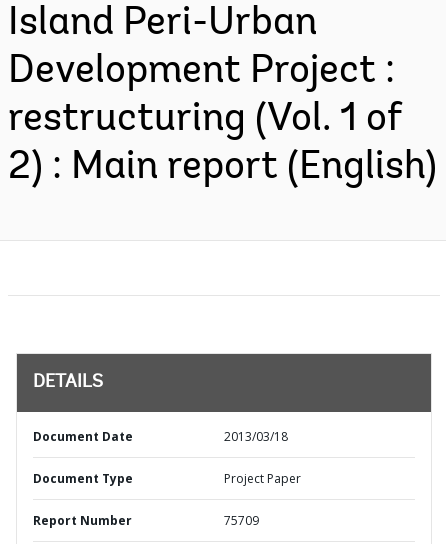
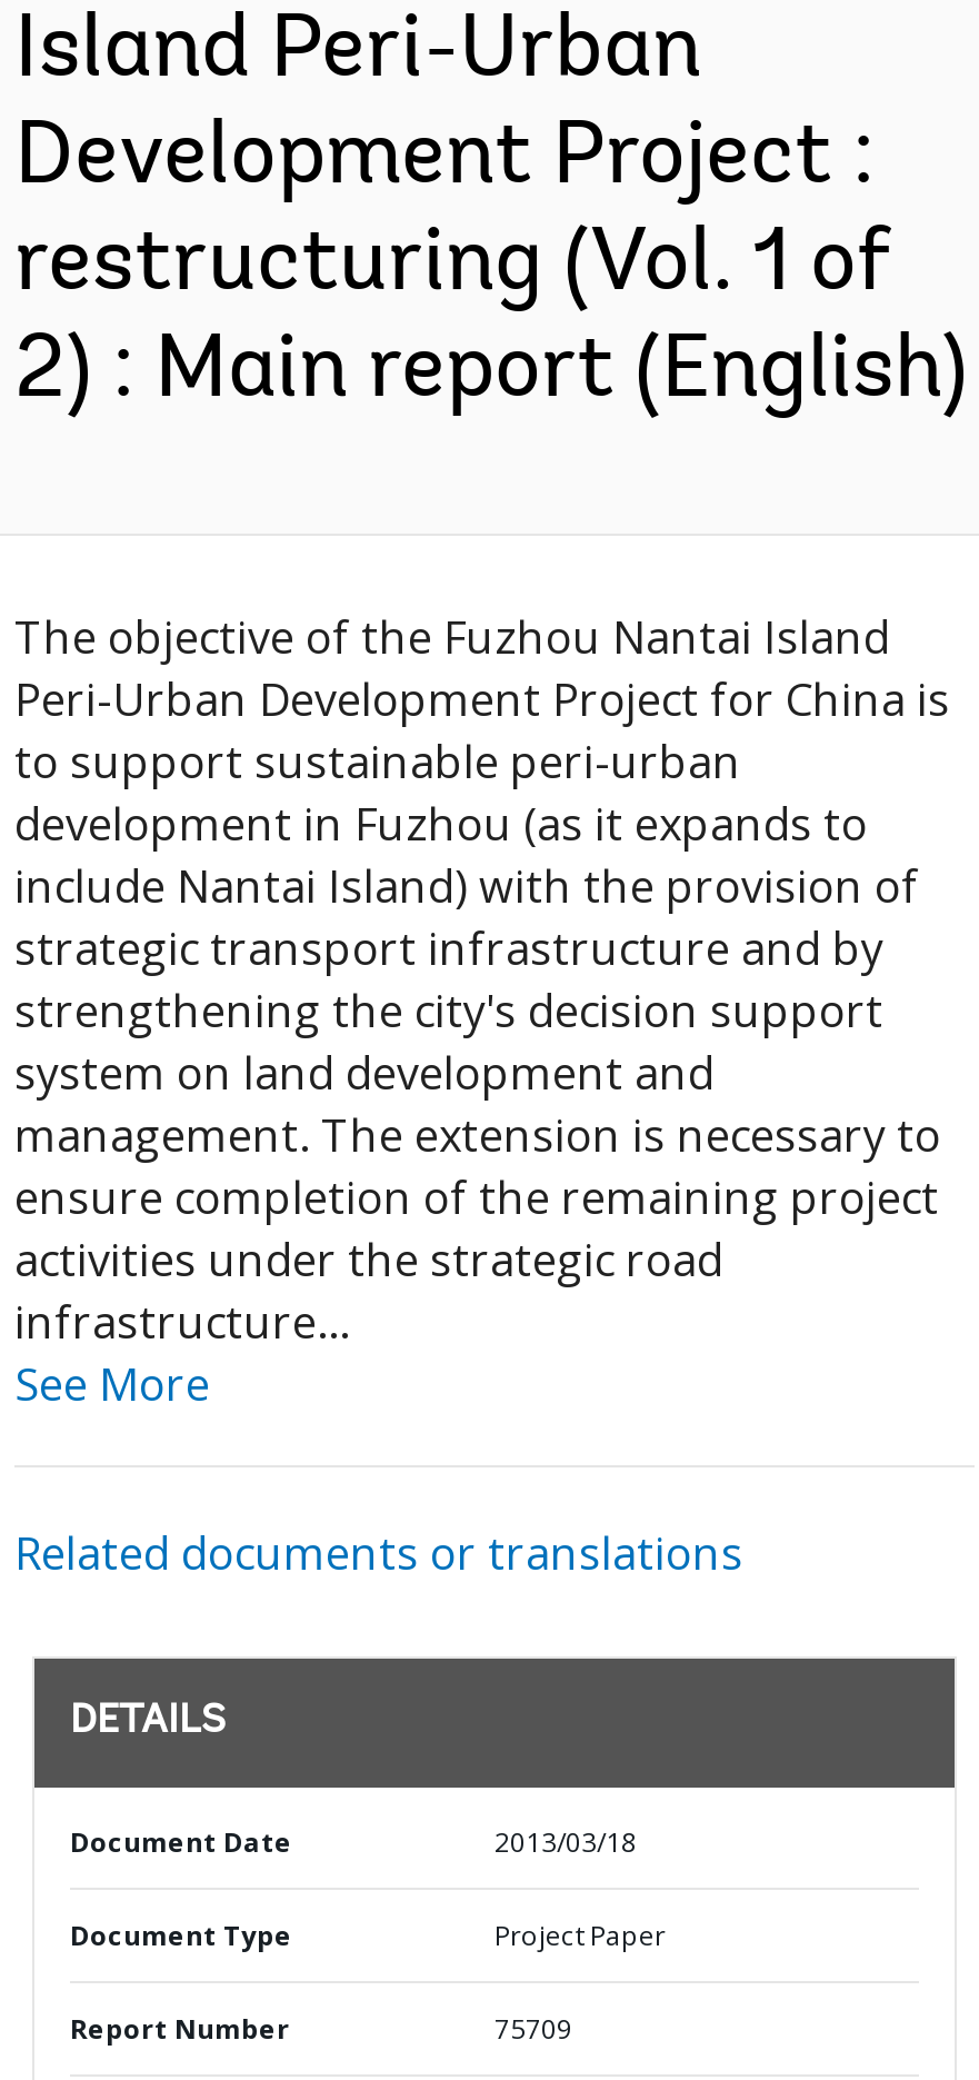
none -> [14,607,950,1583] The objective of the Fuzhou Nantai Island | Peri-Urban Development Project for China is | to support sustainable peri-urban | development in Fuzhou (as it expands to | include Nantai Island) with the provision of | strategic transport infrastructure and by | strengthening the city's decision support | system on land development and | management. The extension is necessary to | ensure completion of the remaining project | activities under the strategic road | infrastructure... | See More | Related documents or translations

